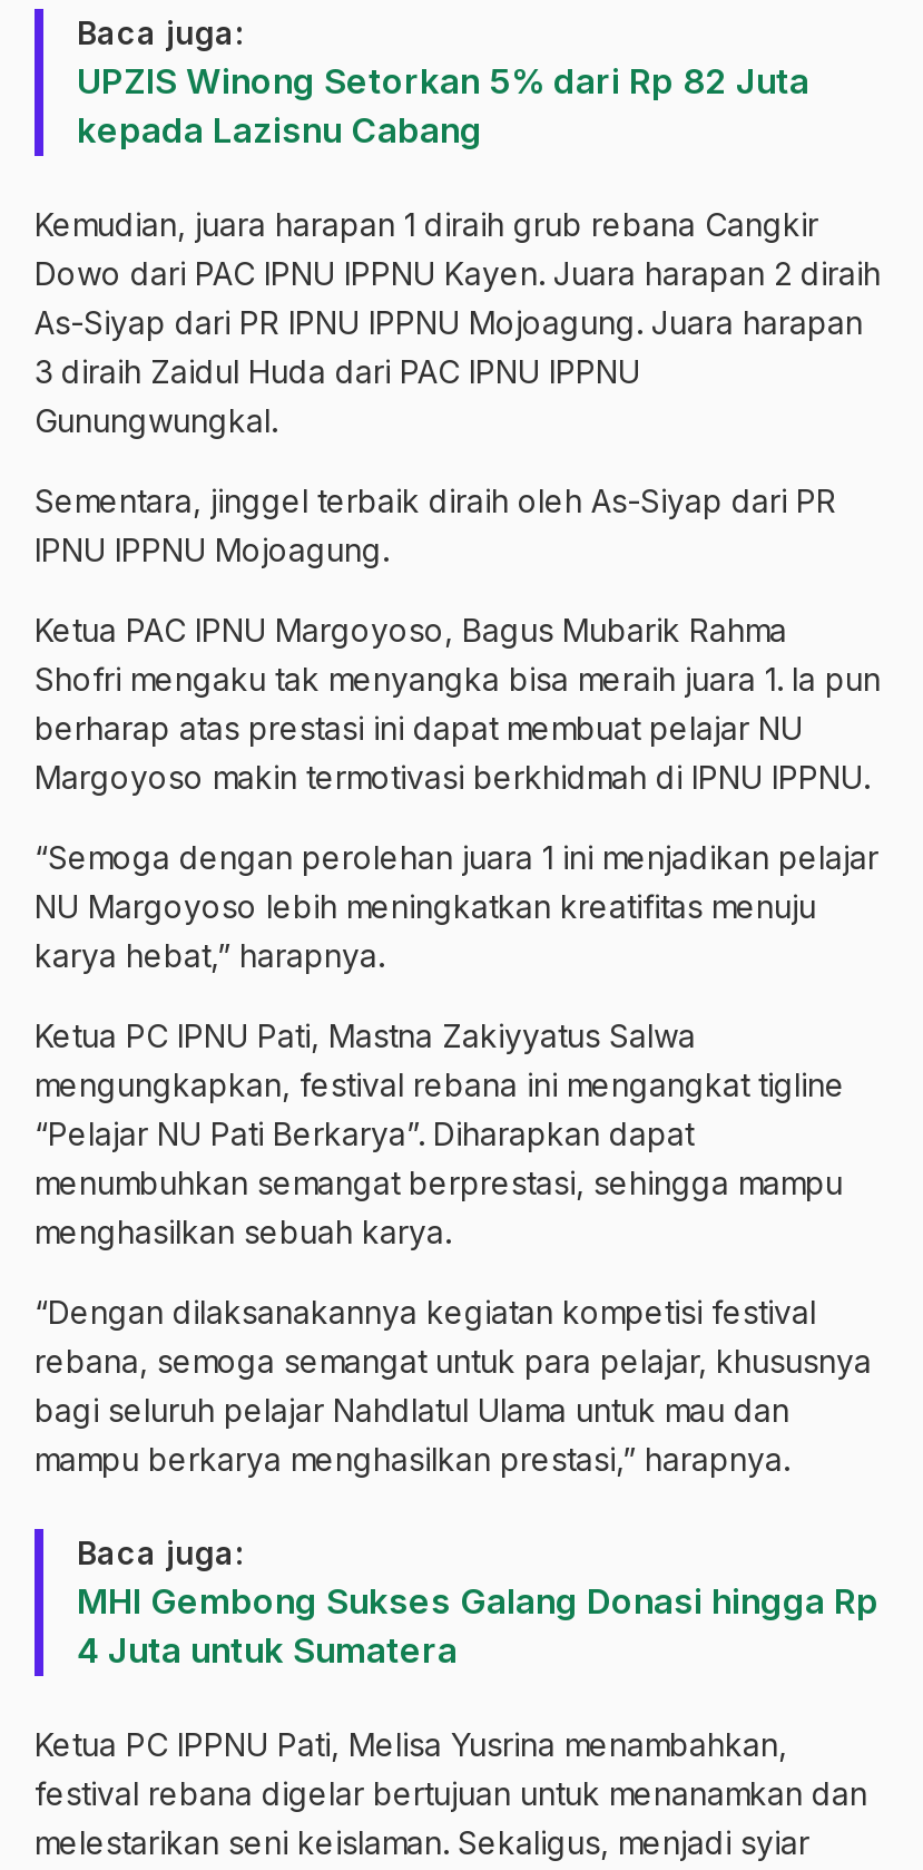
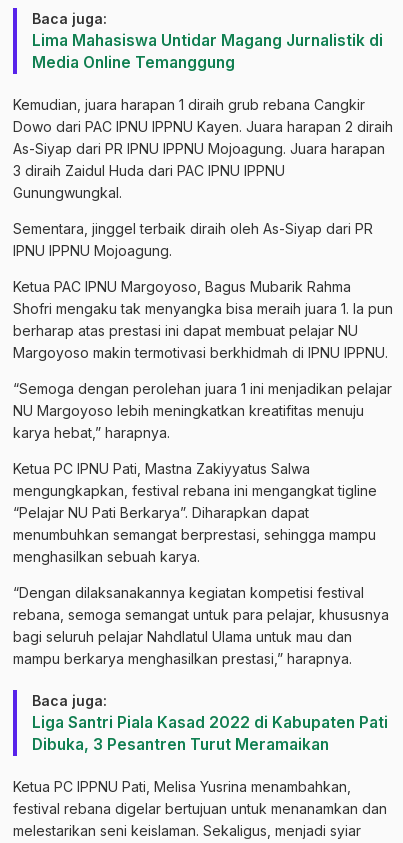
[77,60,809,151] UPZIS Winong Setorkan 5% dari Rp 82 Juta | kepada Lazisnu Cabang -> [32,31,383,72] Lima Mahasiswa Untidar Magang Jurnalistik di | Media Online Temanggung
[77,1580,878,1671] MHI Gembong Sukses Galang Donasi hingga Rp | 4 Juta untuk Sumatera -> [32,713,388,754] Liga Santri Piala Kasad 2022 di Kabupaten Pati | Dibuka, 3 Pesantren Turut Meramaikan

